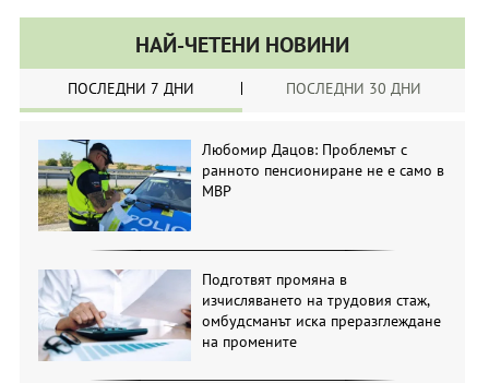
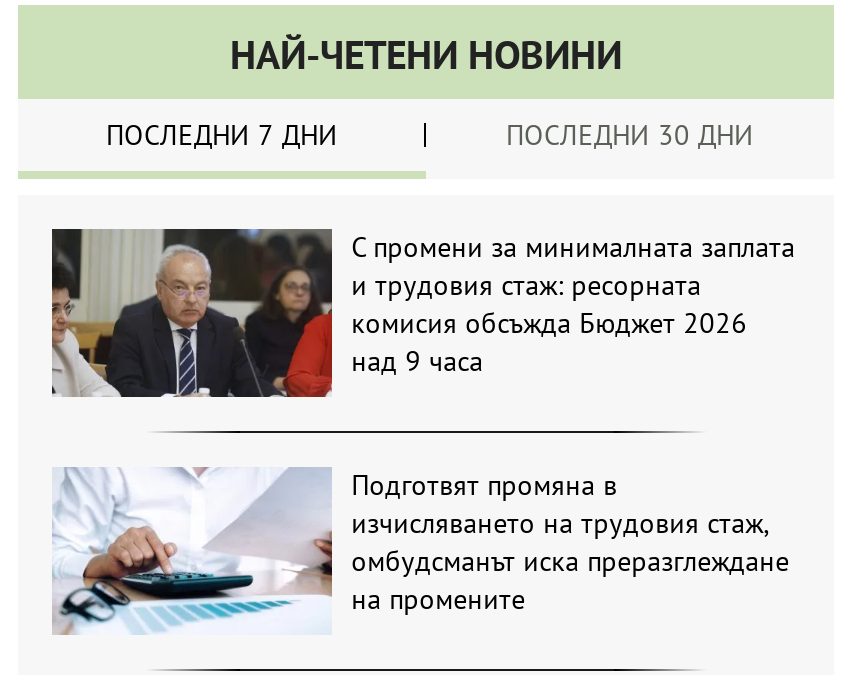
[38,139,444,232] [image] | Любомир Дацов: Проблемът с | ранното пенсиониране не е само в | МВР -> [50,227,795,399] [image] | С промени за минималната заплата | и трудовия стаж: ресорната | комисия обсъжда Бюджет 2026 | над 9 часа

